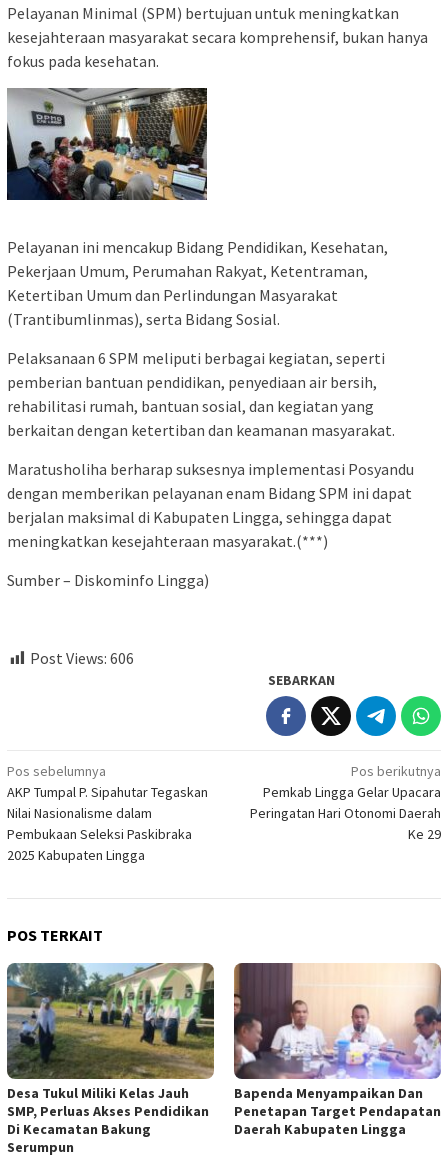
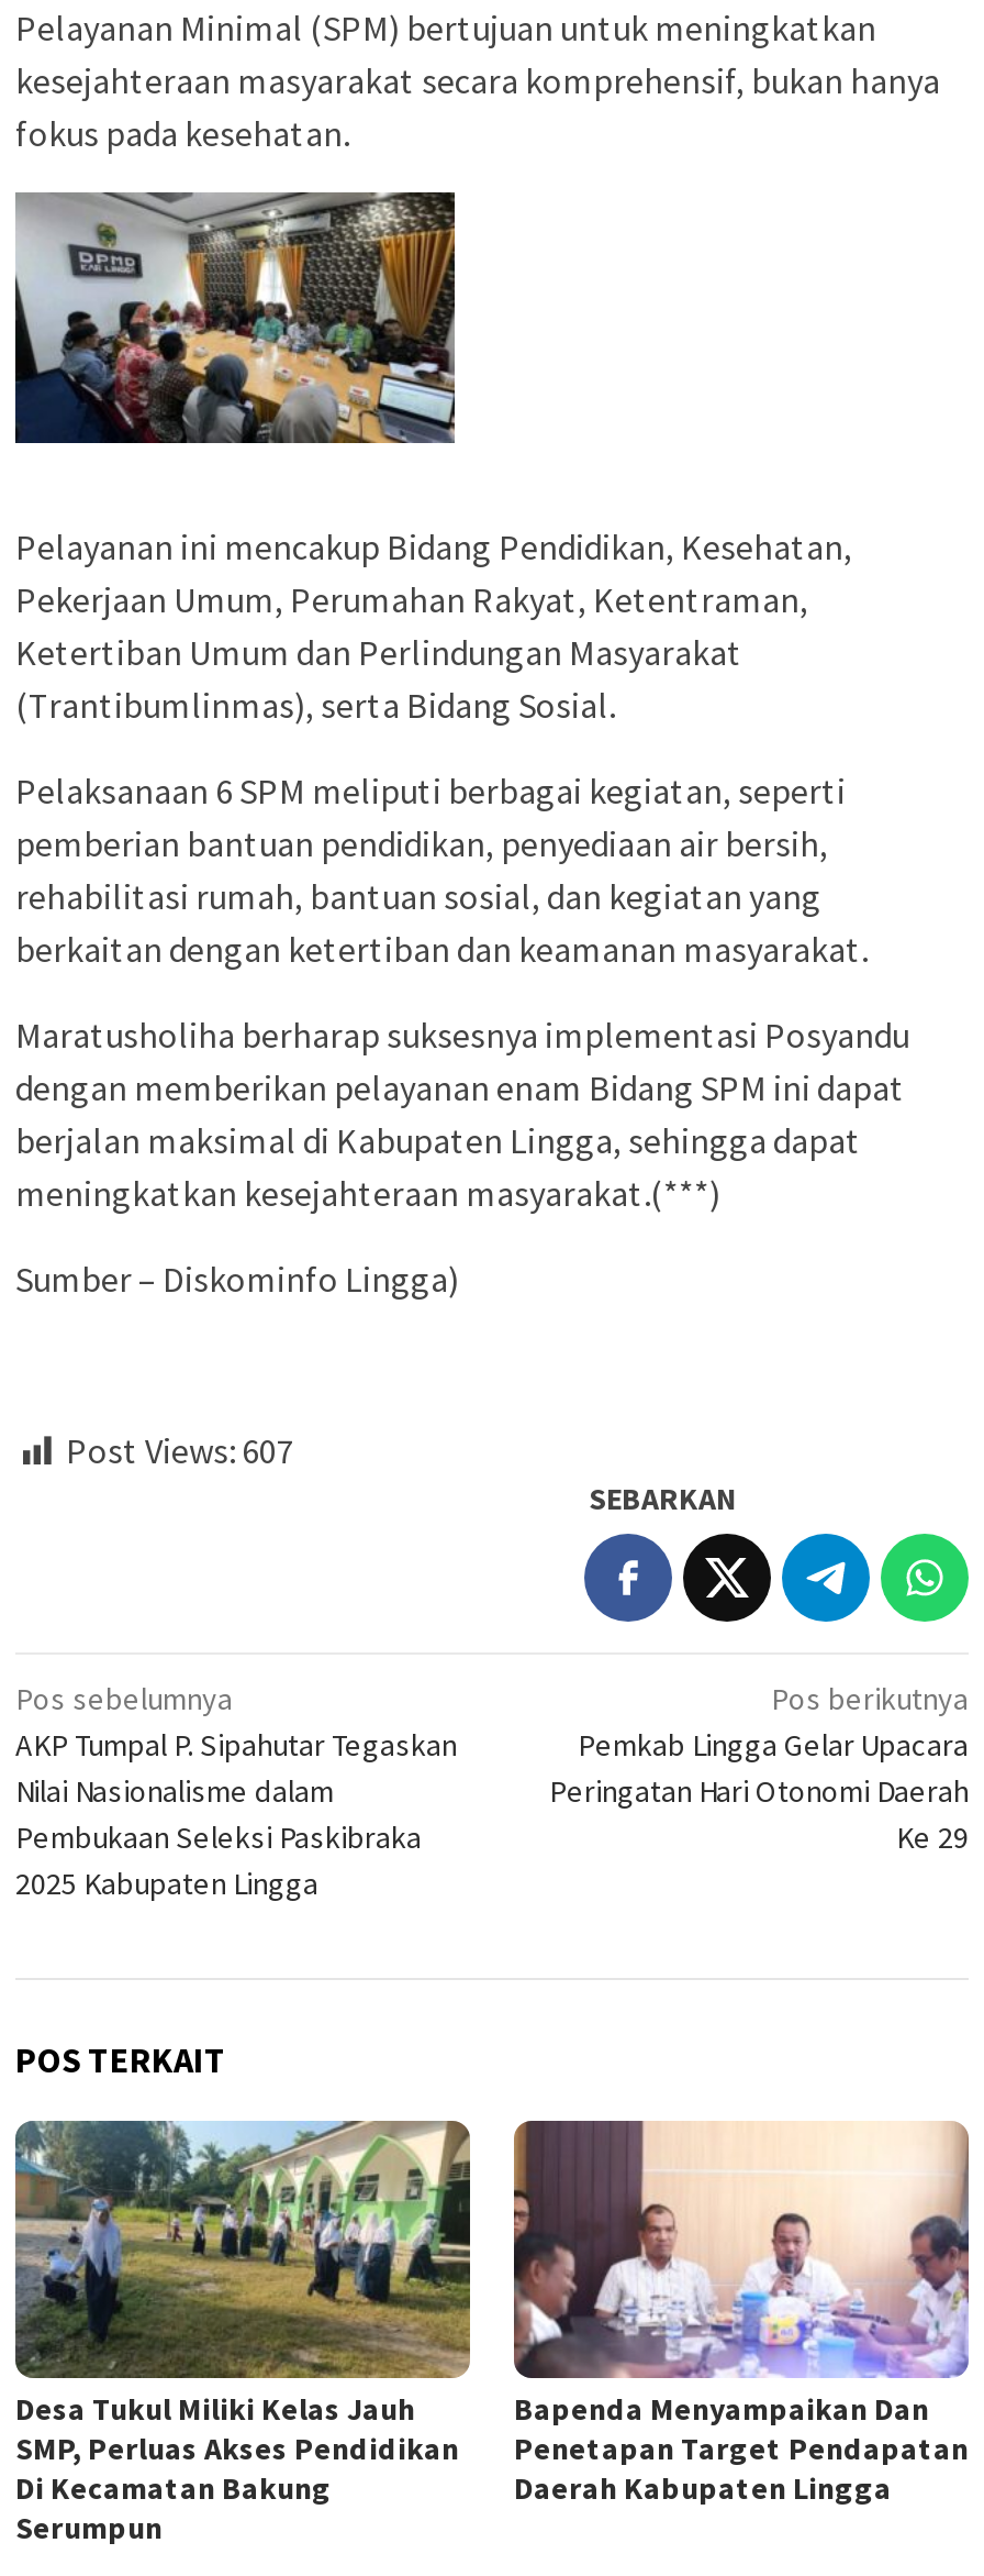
[30,648,134,668] Post Views: 606 -> [66,1428,294,1472] Post Views: 607

